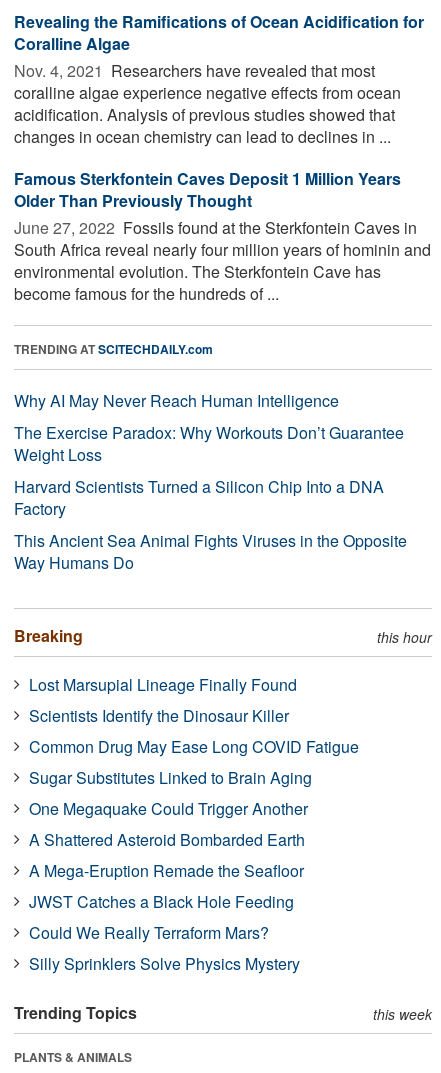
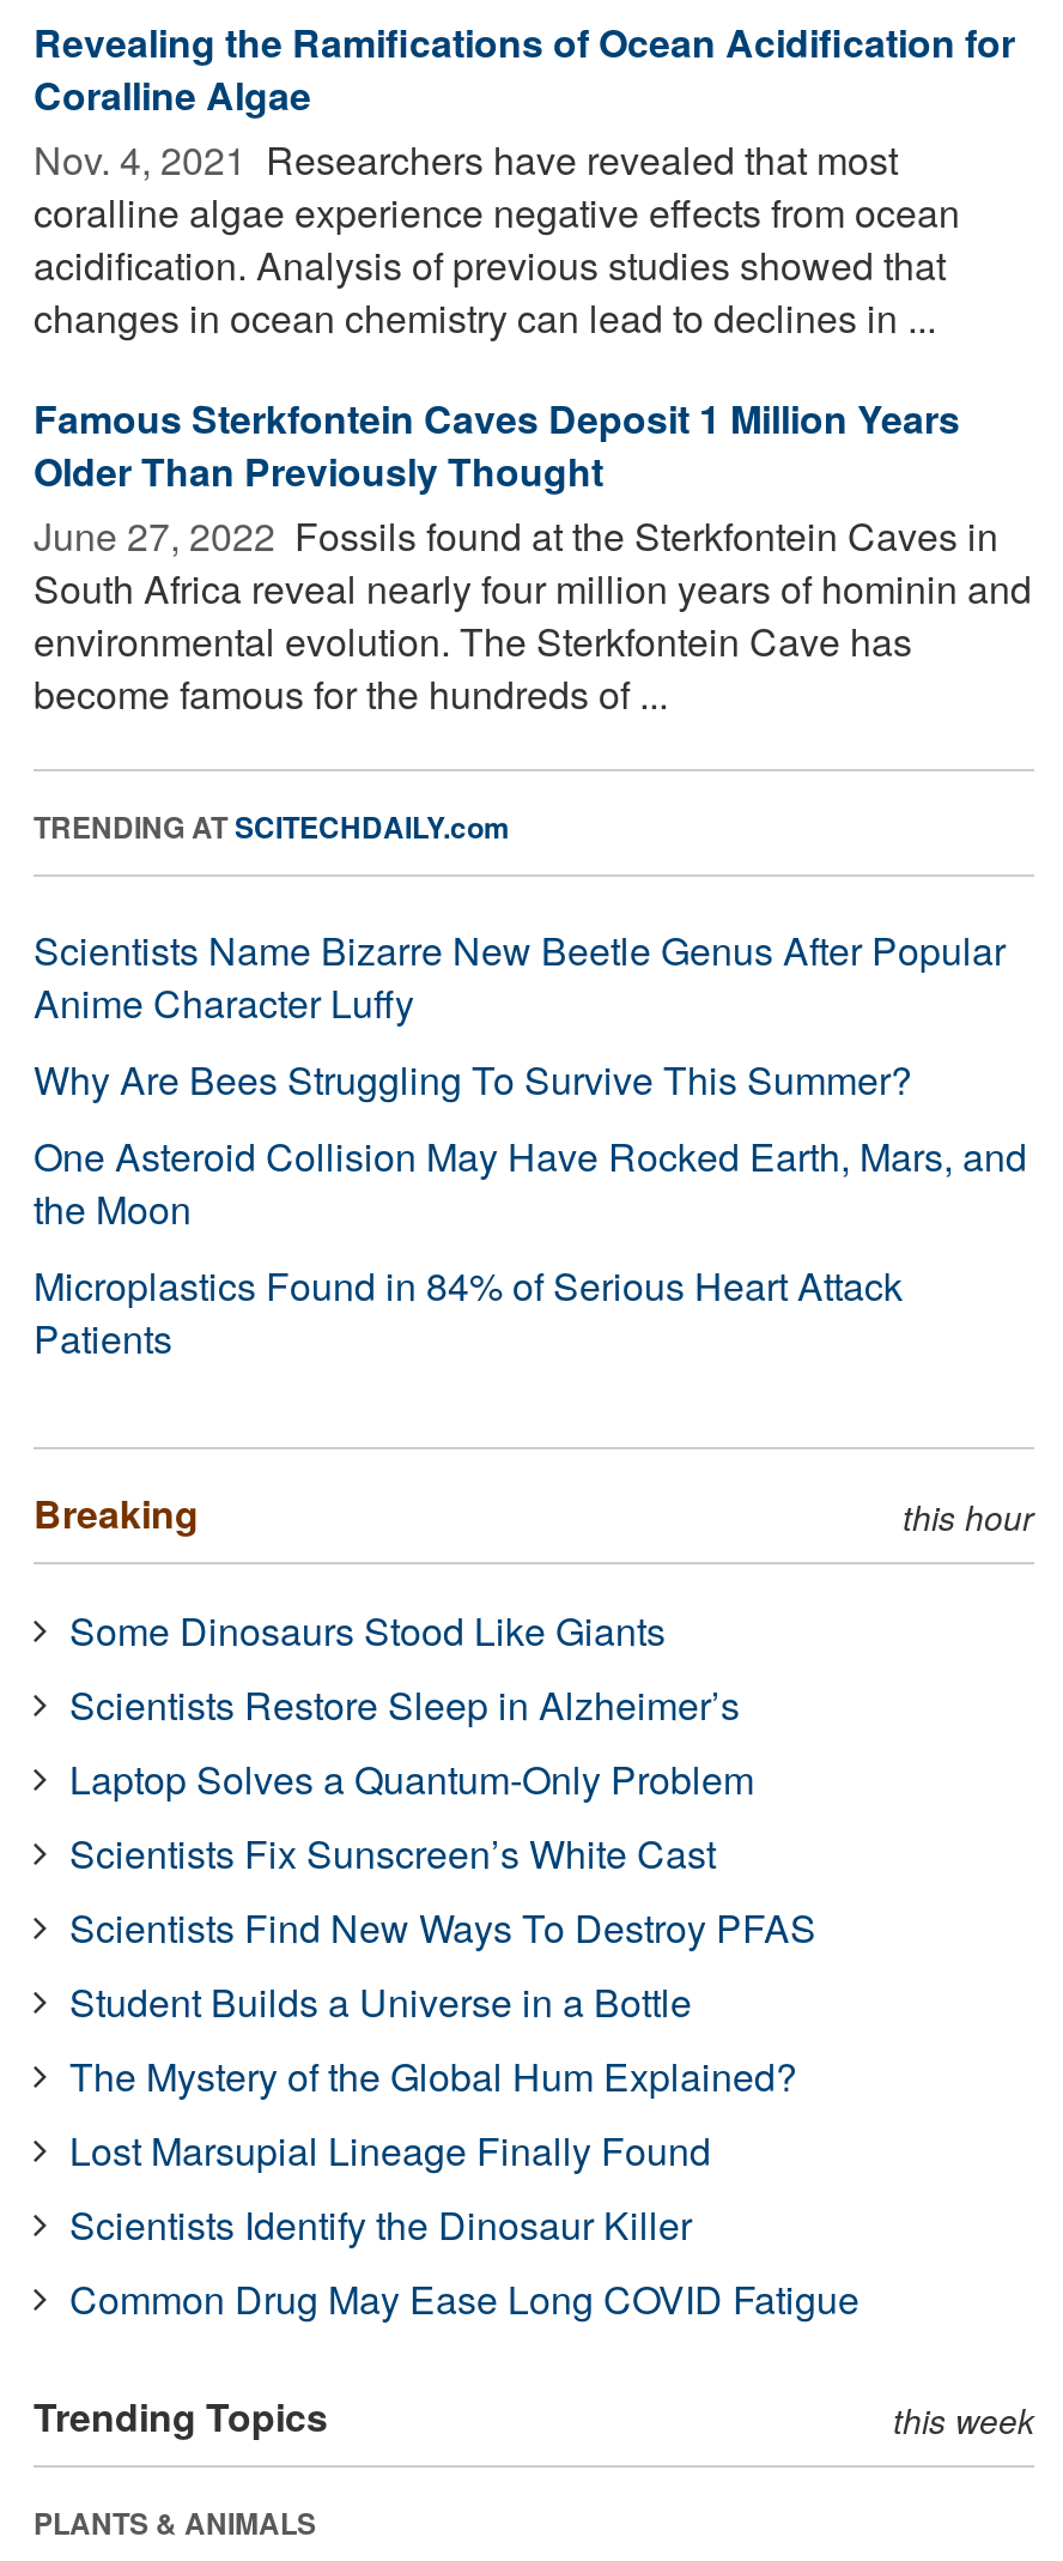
[14,389,407,574] Why AI May Never Reach Human Intelligence | The Exercise Paradox: Why Workouts Don’t Guarantee | Weight Loss | Harvard Scientists Turned a Silicon Chip Into a DNA | Factory | This Ancient Sea Animal Fights Viruses in the Opposite | Way Humans Do -> [34,922,1027,1365] Scientists Name Bizarre New Beetle Genus After Popular | Anime Character Luffy | Why Are Bees Struggling To Survive This Summer? | One Asteroid Collision May Have Rocked Earth, Mars, and | the Moon | Microplastics Found in 84% of Serious Heart Attack | Patients
none -> [69,1602,816,2103] Some Dinosaurs Stood Like Giants | Scientists Restore Sleep in Alzheimer’s | Laptop Solves a Quantum-Only Problem | Scientists Fix Sunscreen’s White Cast | Scientists Find New Ways To Destroy PFAS | Student Builds a Universe in a Bottle | The Mystery of the Global Hum Explained?
moved [29,673,359,758] -> [69,2122,859,2326]: Lost Marsupial Lineage Finally Found | Scientists Identify the Dinosaur Killer | Common Drug May Ease Long COVID Fatigue
[29,766,312,975] Sugar Substitutes Linked to Brain Aging | One Megaquake Could Trigger Another | A Shattered Asteroid Bombarded Earth | A Mega-Eruption Remade the Seafloor | JWST Catches a Black Hole Feeding | Could We Really Terraform Mars? | Silly Sprinklers Solve Physics Mystery -> none

